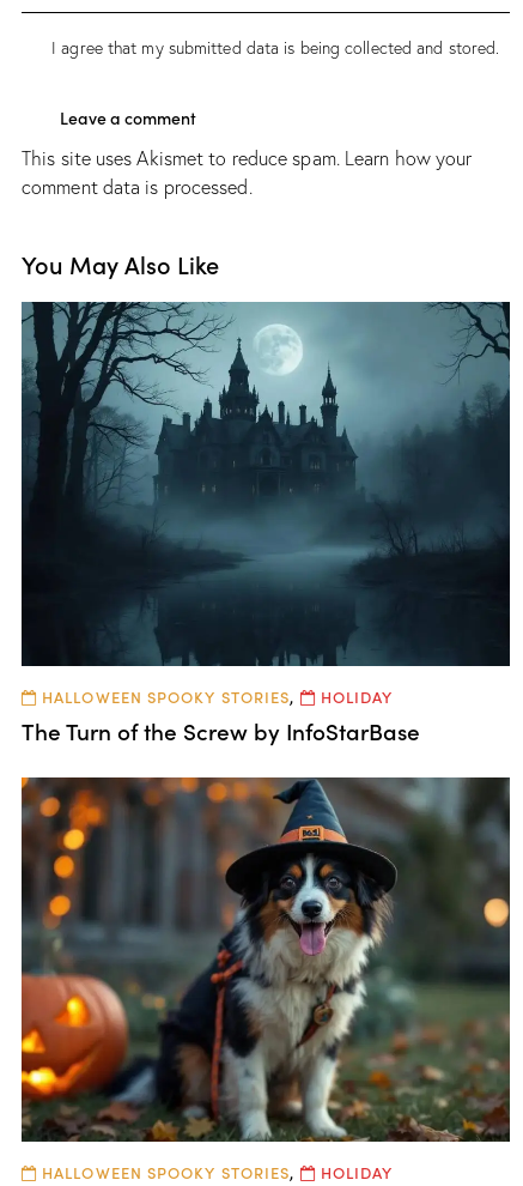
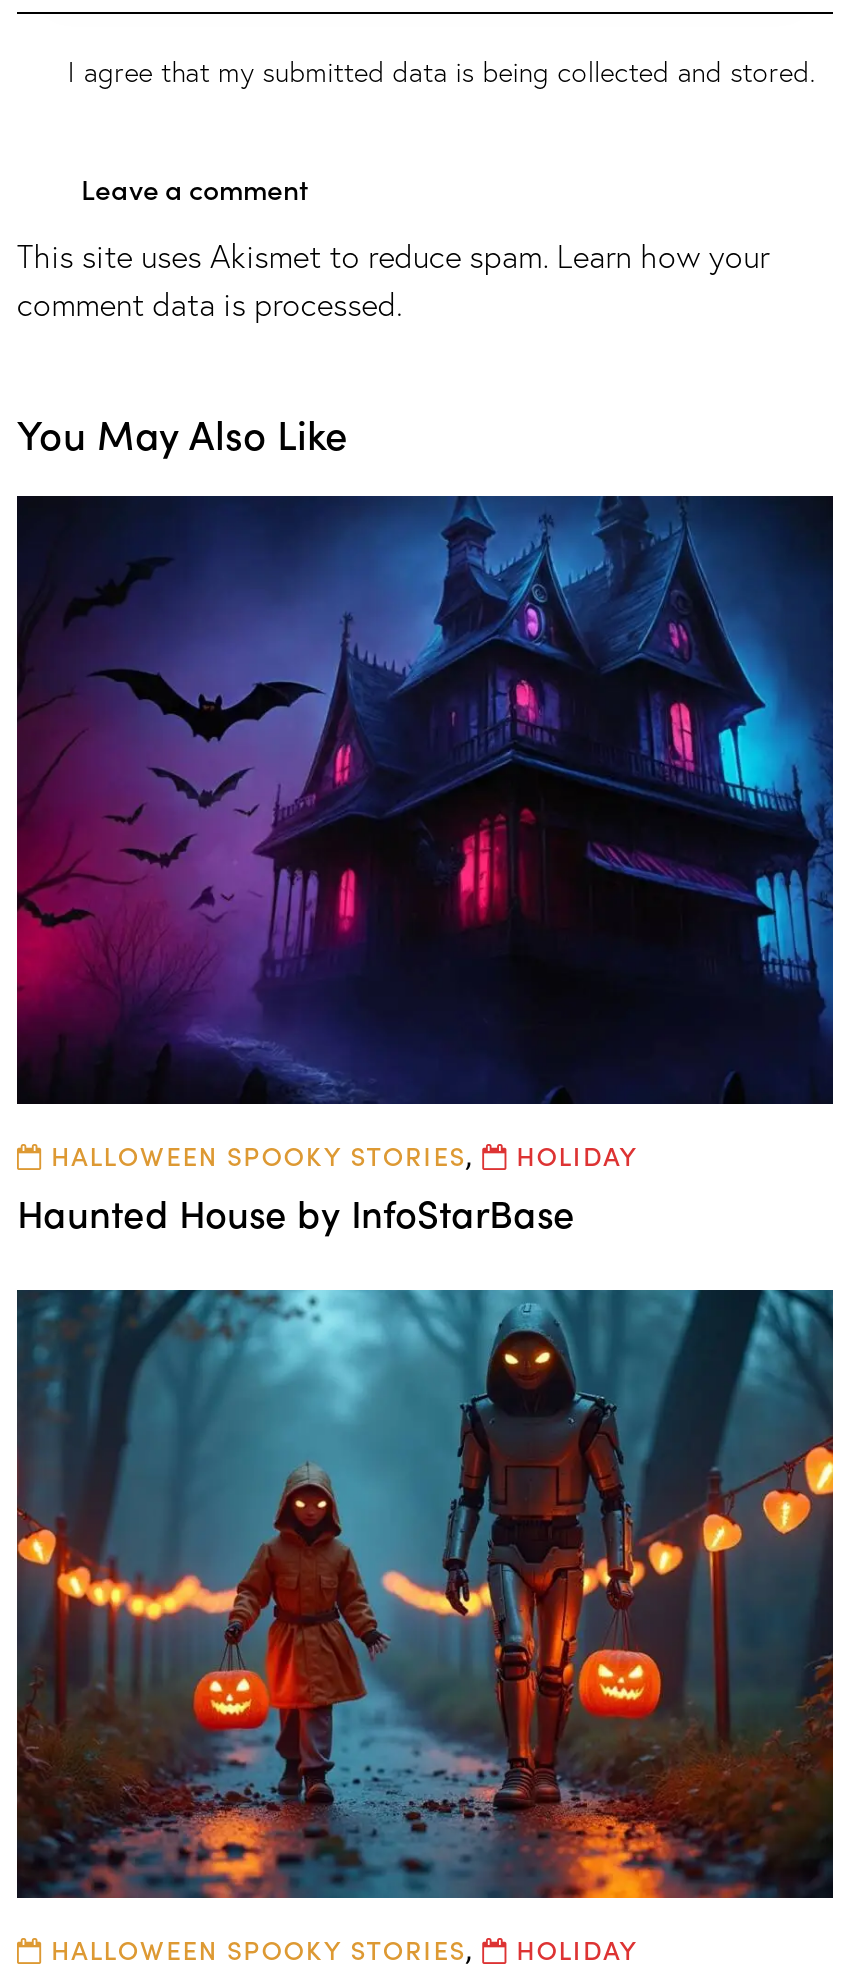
[20,301,511,746] [image] | The Turn of the Screw by InfoStarBase -> [15,494,835,1237] [image] | Haunted House by InfoStarBase
[20,776,511,1143] [image] -> [15,1288,835,1900] [image]

